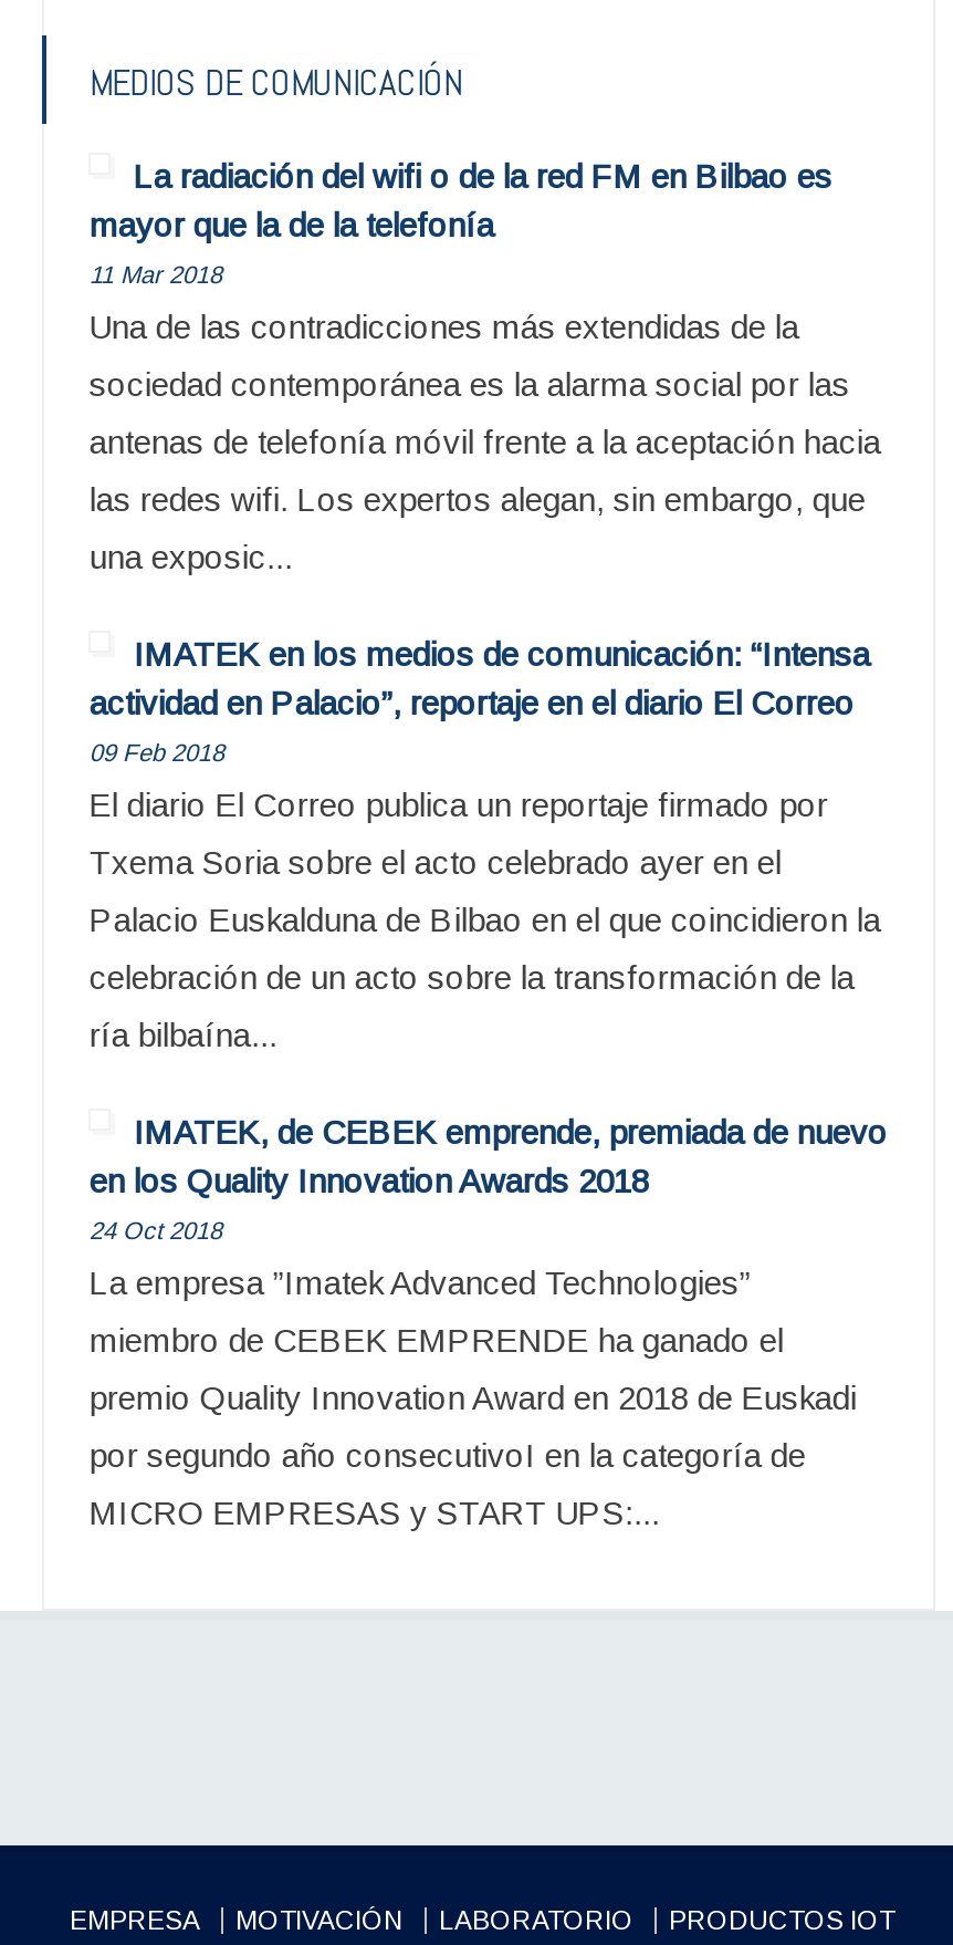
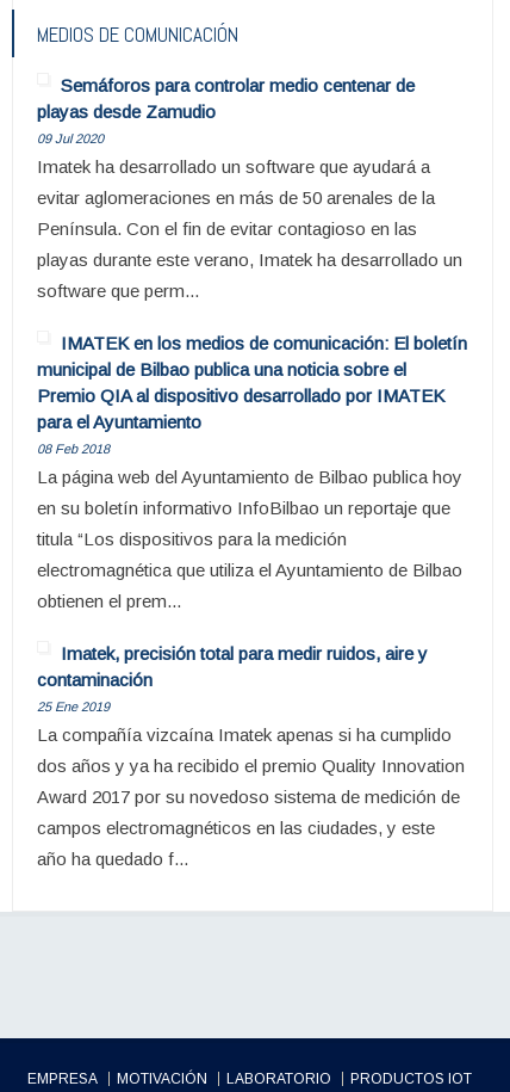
[89,157,832,243] La radiación del wifi o de la red FM en Bilbao es | mayor que la de la telefonía -> [37,75,415,122] Semáforos para controlar medio centenar de | playas desde Zamudio
[89,261,222,288] 11 Mar 2018 -> [37,131,104,146] 09 Jul 2020
[89,308,799,345] Una de las contradicciones más extendidas de la -> [37,156,431,177] Imatek ha desarrollado un software que ayudará a
[89,365,850,403] sociedad contemporánea es la alarma social por las -> [37,187,435,208] evitar aglomeraciones en más de 50 arenales de la
[89,423,881,460] antenas de telefonía móvil frente a la aceptación hacia -> [37,218,418,239] Península. Con el fin de evitar contagioso en las
[89,480,865,518] las redes wifi. Los expertos alegan, sin embargo, que -> [37,249,463,270] playas durante este verano, Imatek ha desarrollado un
[89,538,293,575] una exposic... -> [37,280,199,301] software que perm...
[89,635,870,721] IMATEK en los medios de comunicación: “Intensa | actividad en Palacio”, reportaje en el diario El Correo -> [37,333,468,432] IMATEK en los medios de comunicación: El boletín | municipal de Bilbao publica una noticia sobre el | Premio QIA al dispositivo desarrollado por IMATEK | para el Ayuntamiento
[89,739,224,766] 09 Feb 2018 -> [37,442,110,456] 08 Feb 2018
[89,786,828,823] El diario El Correo publica un reportaje firmado por -> [37,467,463,487] La página web del Ayuntamiento de Bilbao publica hoy
[89,843,781,881] Txema Soria sobre el acto celebrado ayer en el -> [37,498,451,518] en su boletín informativo InfoBilbao un reportaje que
[89,901,881,938] Palacio Euskalduna de Bilbao en el que coincidieron la -> [37,529,347,549] titula “Los dispositivos para la medición
[89,958,854,996] celebración de un acto sobre la transformación de la -> [37,560,463,580] electromagnética que utiliza el Ayuntamiento de Bilbao
[89,1016,277,1053] ría bilbaína... -> [37,591,182,611] obtienen el prem...
[89,1113,888,1199] IMATEK, de CEBEK emprende, premiada de nuevo | en los Quality Innovation Awards 2018 -> [37,643,428,690] Imatek, precisión total para medir ruidos, aire y | contaminación
[89,1217,222,1244] 24 Oct 2018 -> [37,699,110,714] 25 Ene 2019
[89,1263,750,1301] La empresa ”Imatek Advanced Technologies” -> [37,724,452,745] La compañía vizcaína Imatek apenas si ha cumplido
[89,1321,784,1359] miembro de CEBEK EMPRENDE ha ganado el -> [37,755,465,776] dos años y ya ha recibido el premio Quality Innovation
[89,1379,857,1416] premio Quality Innovation Award en 2018 de Euskadi -> [37,786,460,807] Award 2017 por su novedoso sistema de medición de
[89,1436,806,1474] por segundo año consecutivoI en la categoría de -> [37,818,435,838] campos electromagnéticos en las ciudades, y este
[89,1494,660,1531] MICRO EMPRESAS y START UPS:... -> [37,849,189,869] año ha quedado f...

